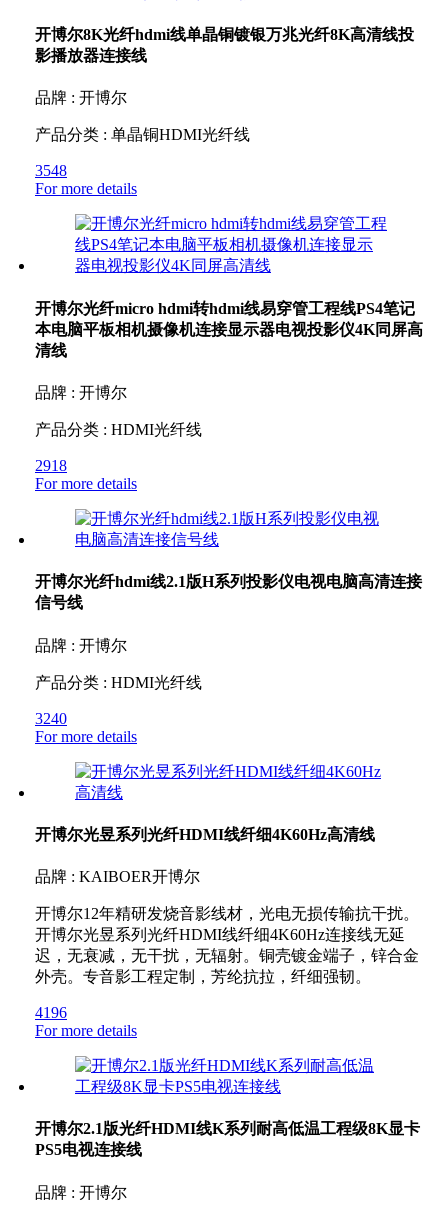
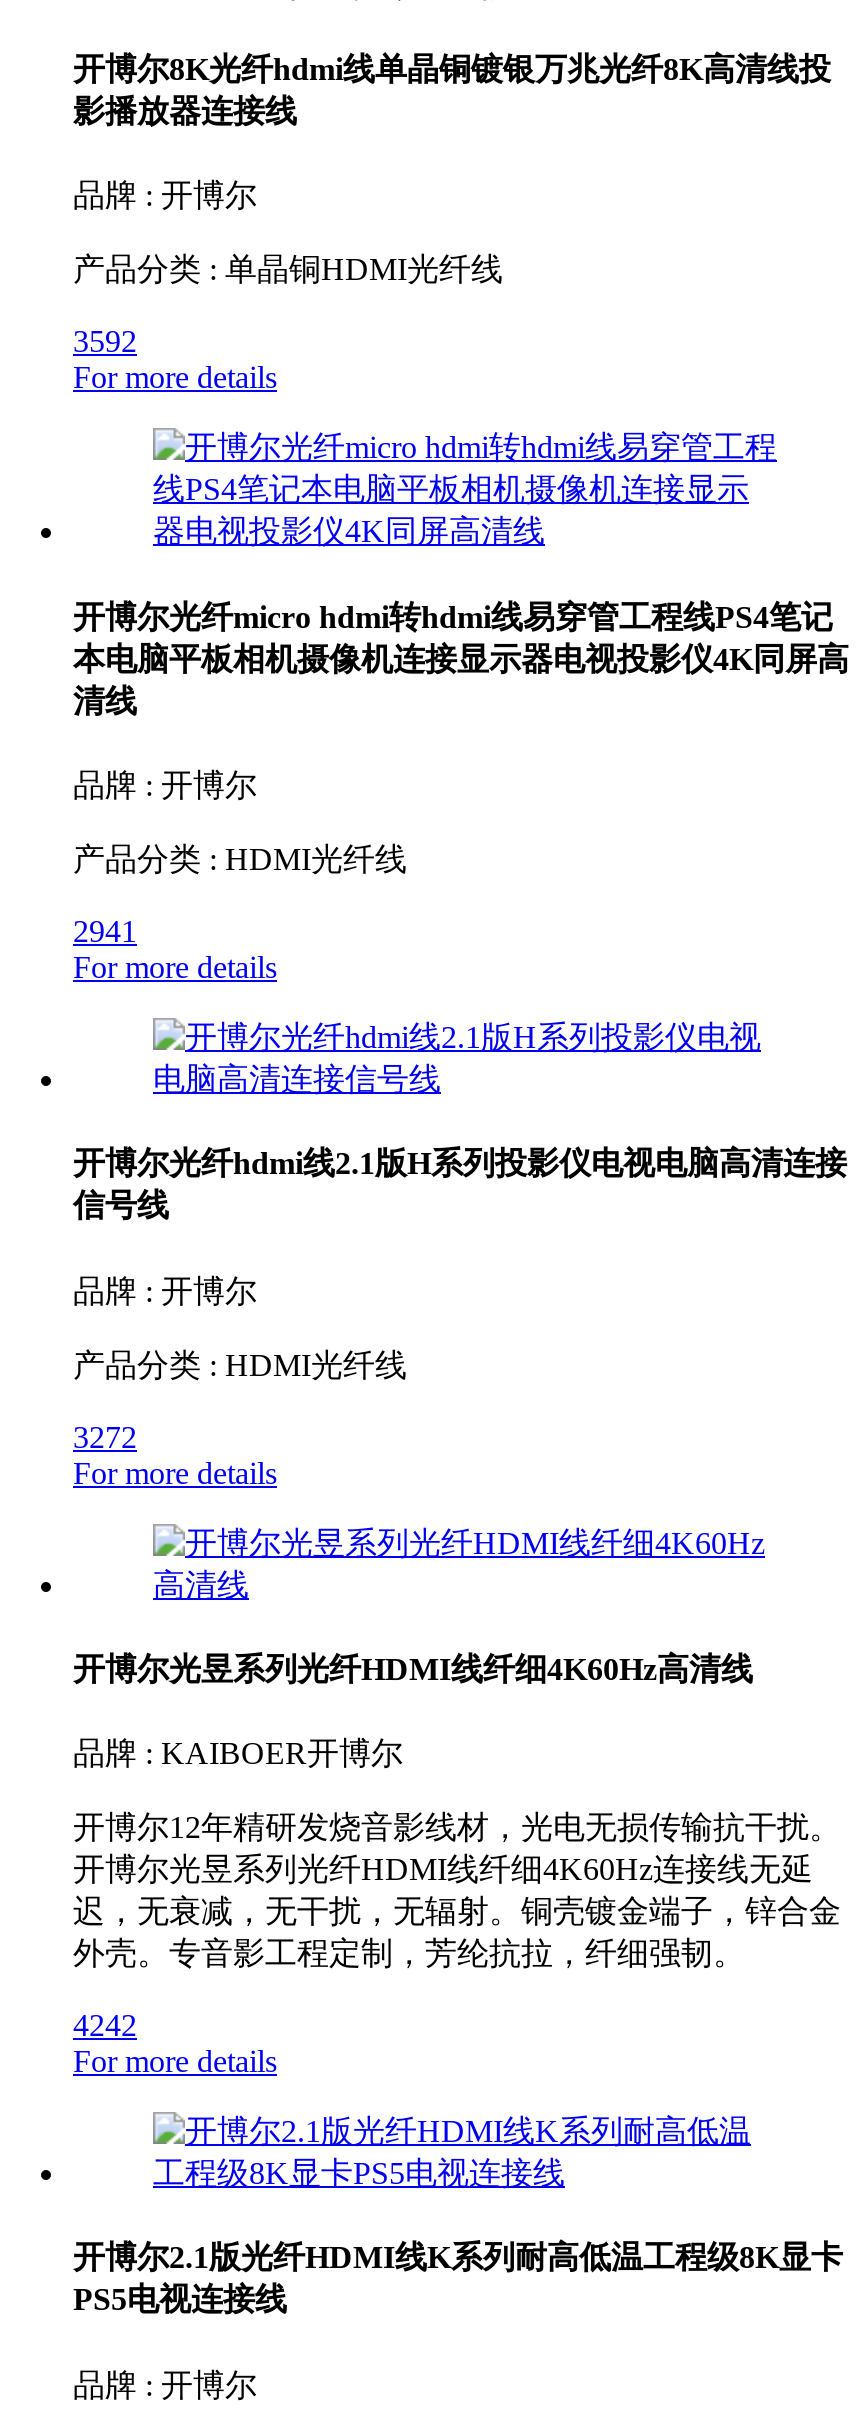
[35,162,67,179] 3548 -> [73,325,137,359] 3592
[35,457,67,474] 2918 -> [73,914,137,948] 2941
[35,709,67,726] 3240 -> [73,1419,137,1453] 3272
[35,1004,67,1021] 4196 -> [73,2008,137,2042] 4242

